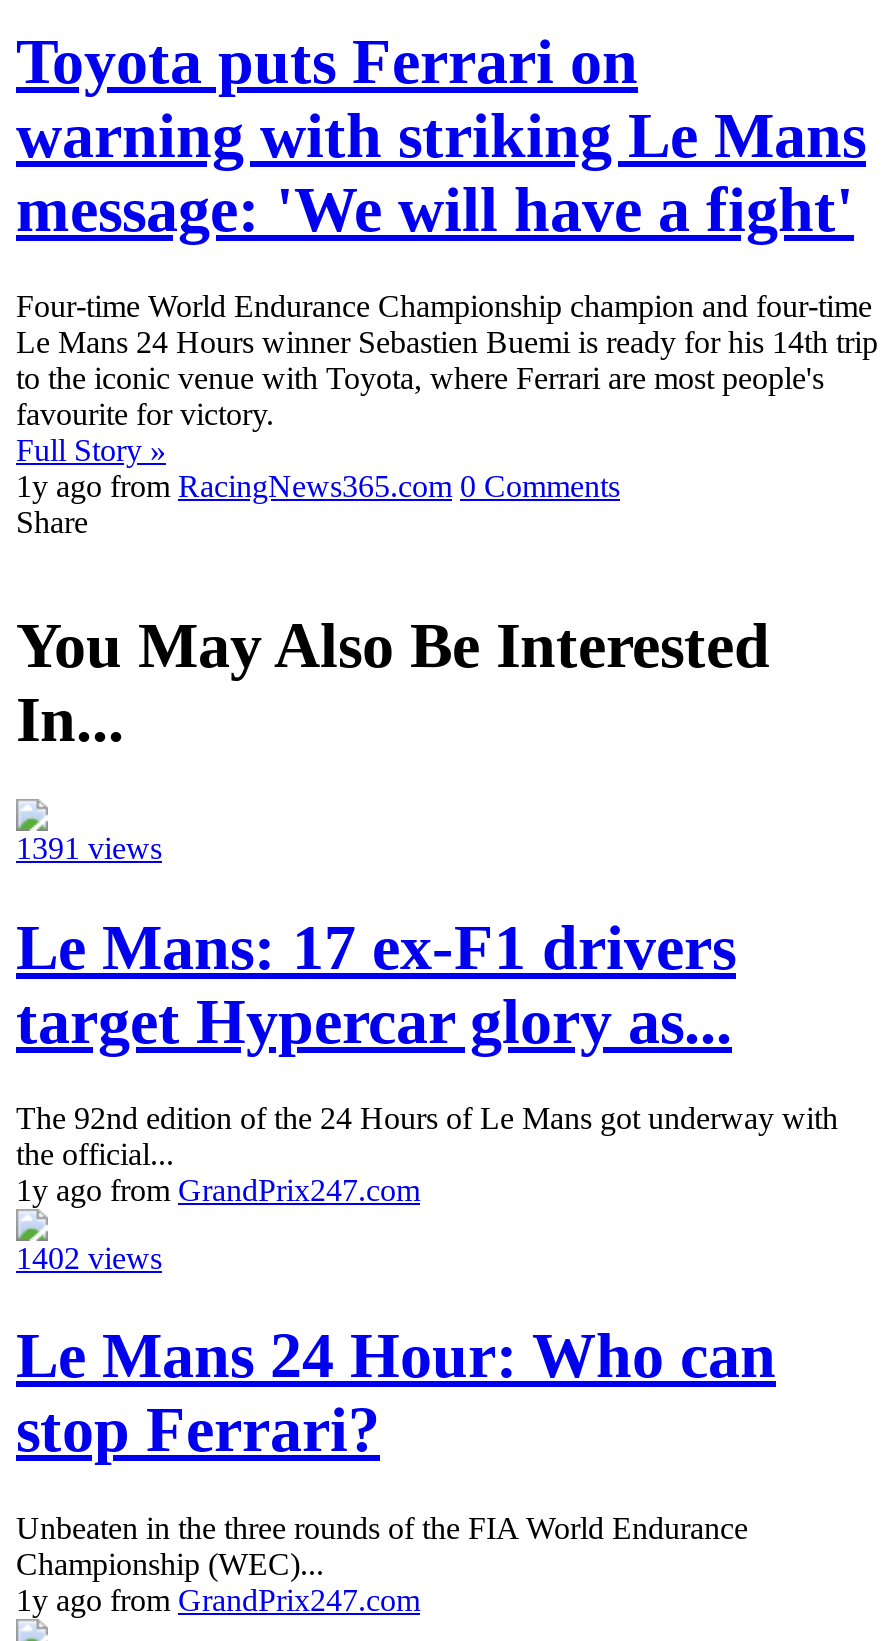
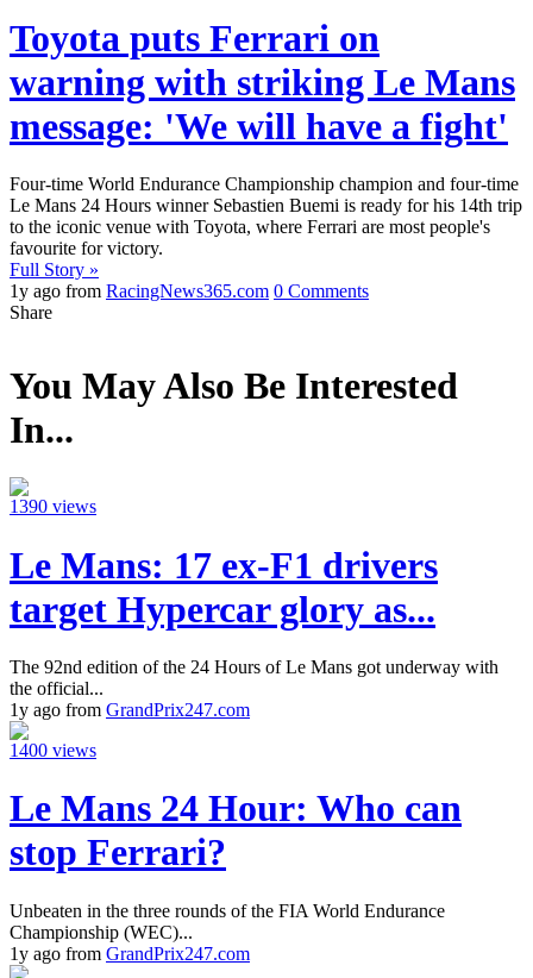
[16,831,162,865] 1391 views -> [10,496,96,516] 1390 views
[16,1241,162,1275] 1402 views -> [10,740,96,760] 1400 views

